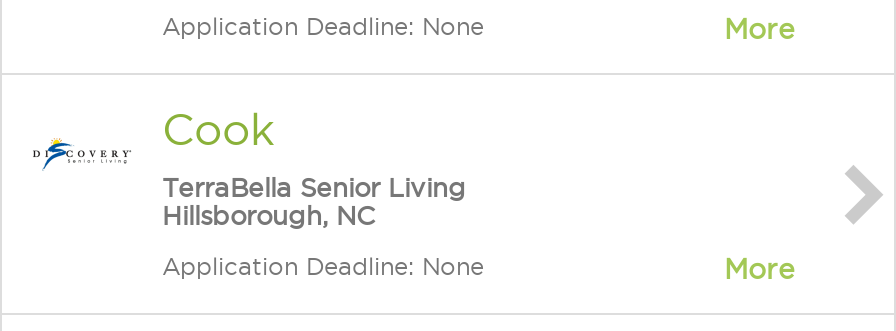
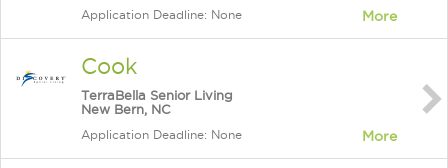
[162,201,376,229] Hillsborough, NC -> [81,102,171,116] New Bern, NC

